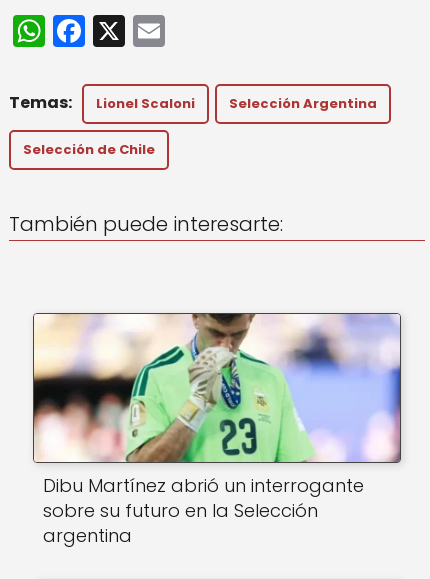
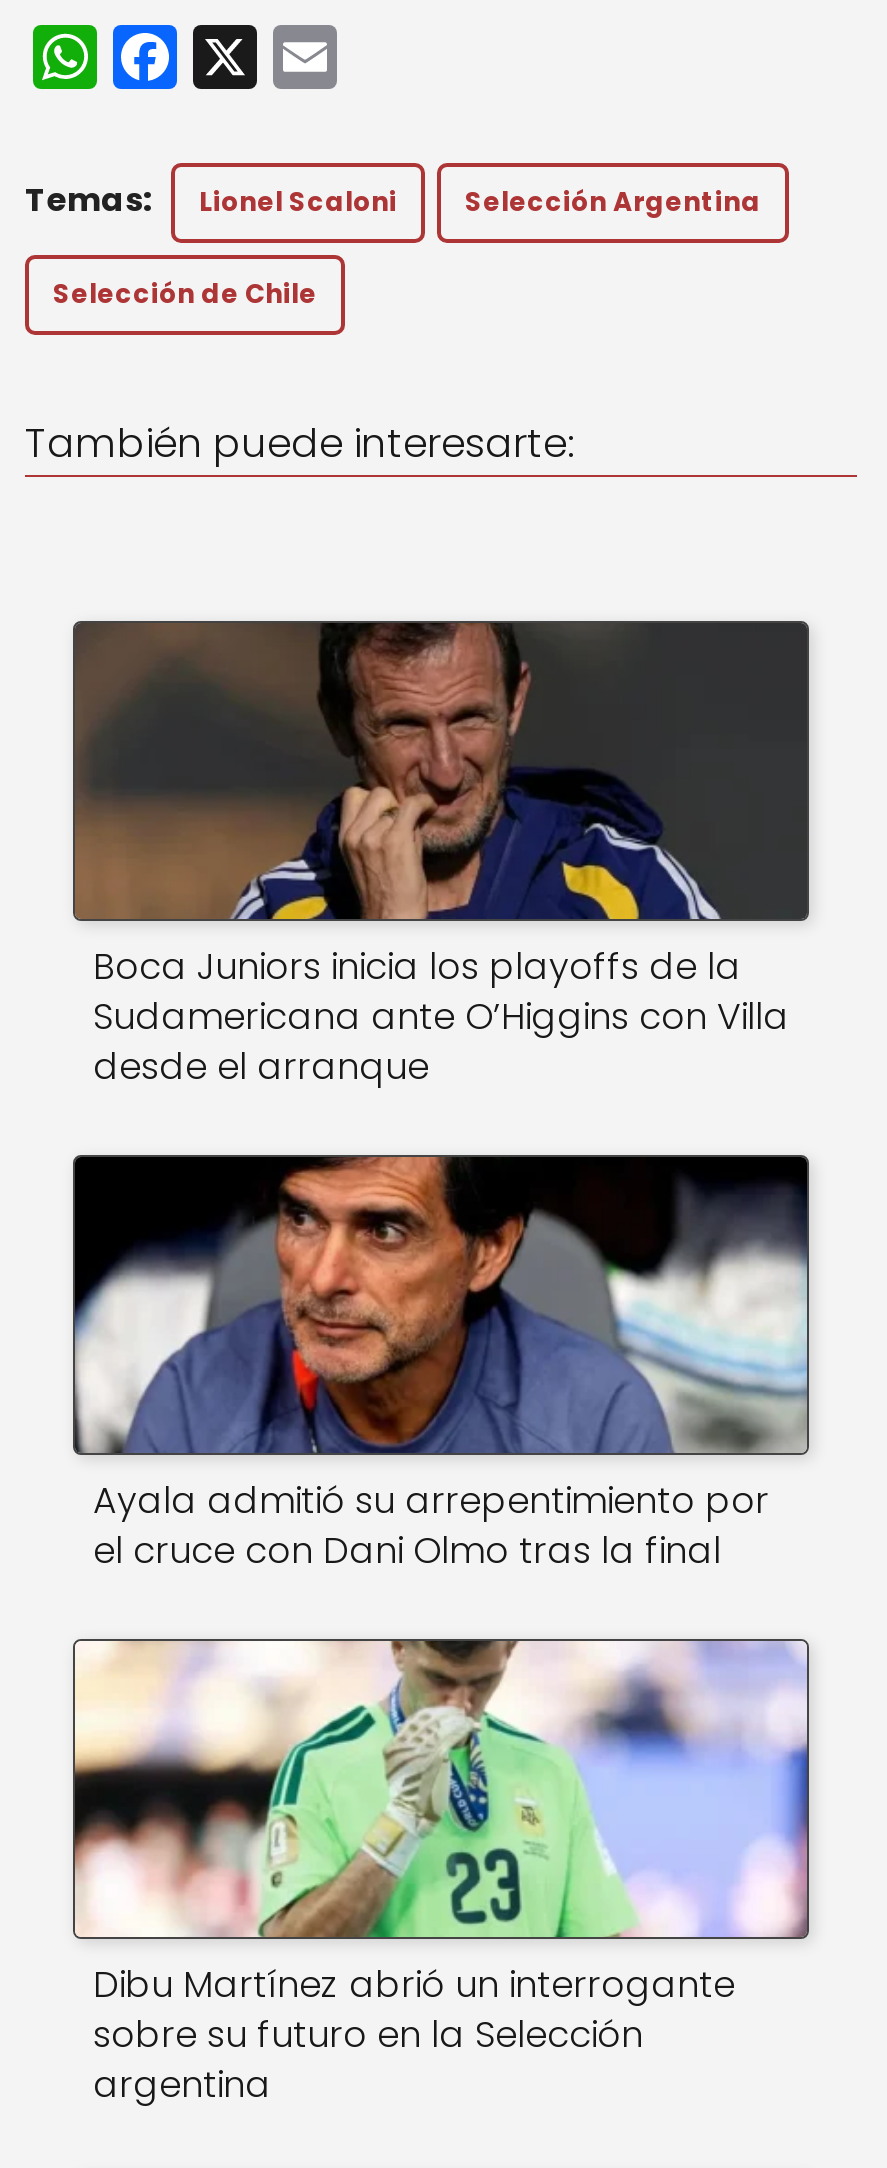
none -> [71,1153,811,1574] [image] | Ayala admitió su arrepentimiento por | el cruce con Dani Olmo tras la final
none -> [73,621,809,1090] [image] | Boca Juniors inicia los playoffs de la | Sudamericana ante O’Higgins con Villa | desde el arranque

